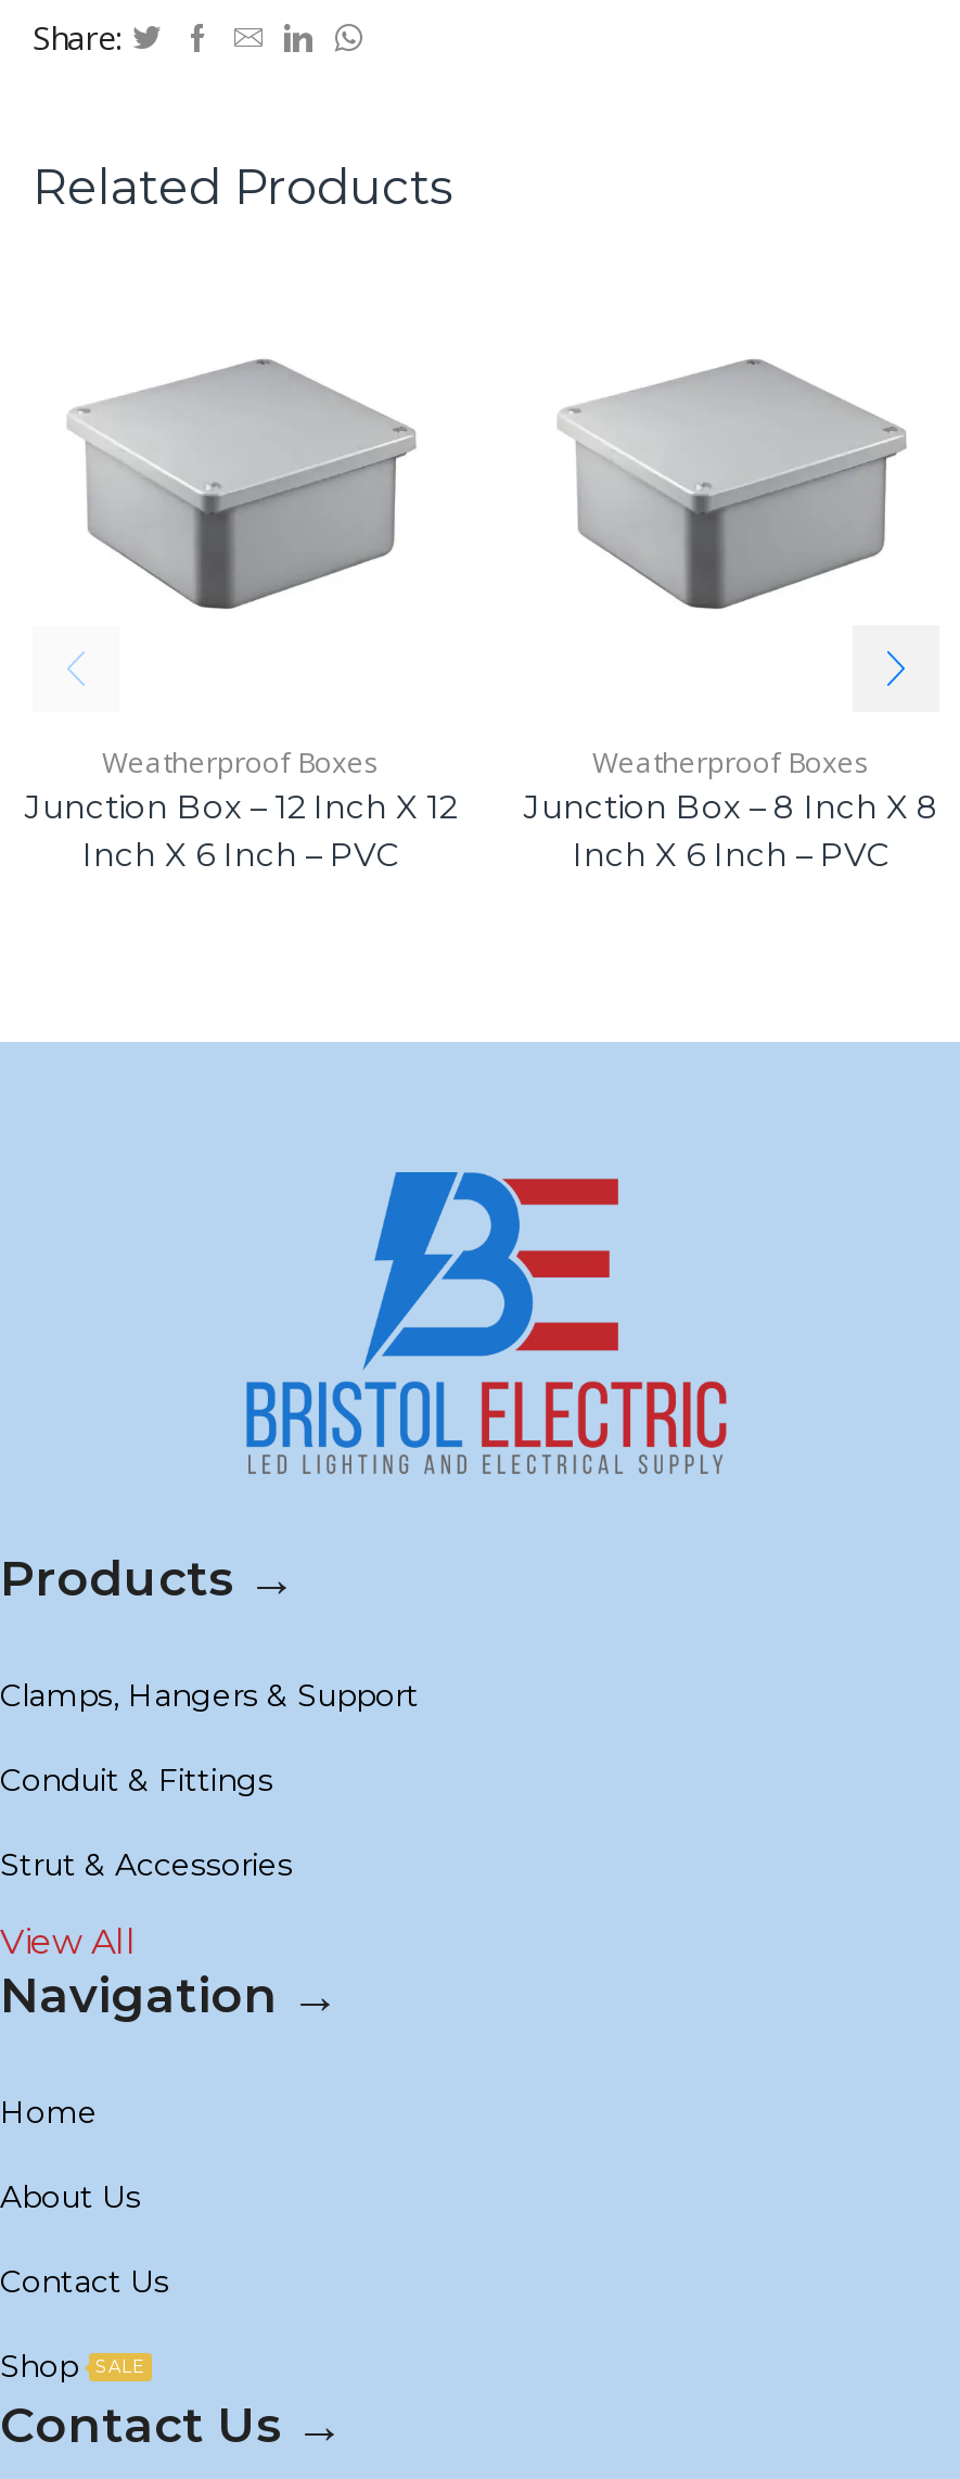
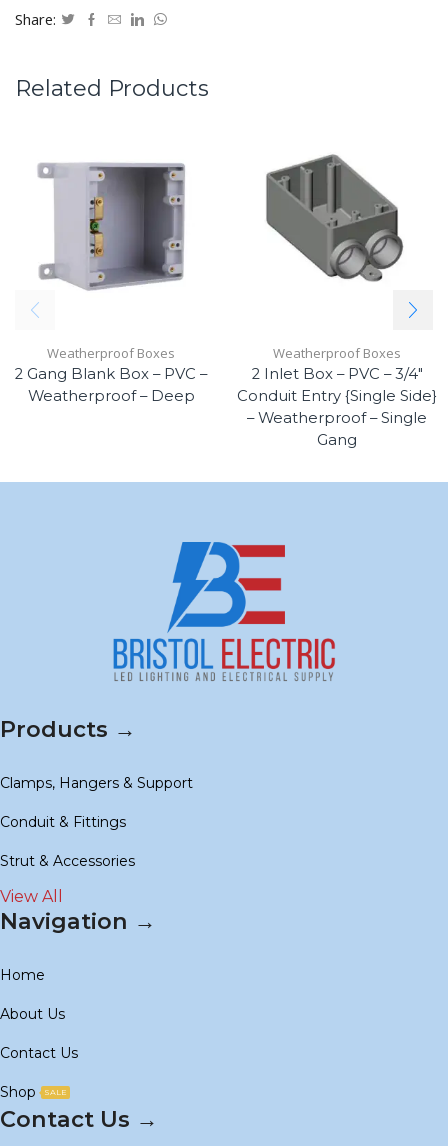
[558,332,907,612] [image] -> [258,154,417,283] [image]
[67,349,417,625] [image] -> [32,162,191,291] [image]
[25,789,457,876] Junction Box – 12 Inch X 12 | Inch X 6 Inch – PVC -> [15,365,207,405] 2 Gang Blank Box – PVC – | Weatherproof – Deep
[524,789,938,876] Junction Box – 8 Inch X 8 | Inch X 6 Inch – PVC -> [237,365,437,449] 2 Inlet Box – PVC – 3/4″ | Conduit Entry {Single Side} | – Weatherproof – Single | Gang

